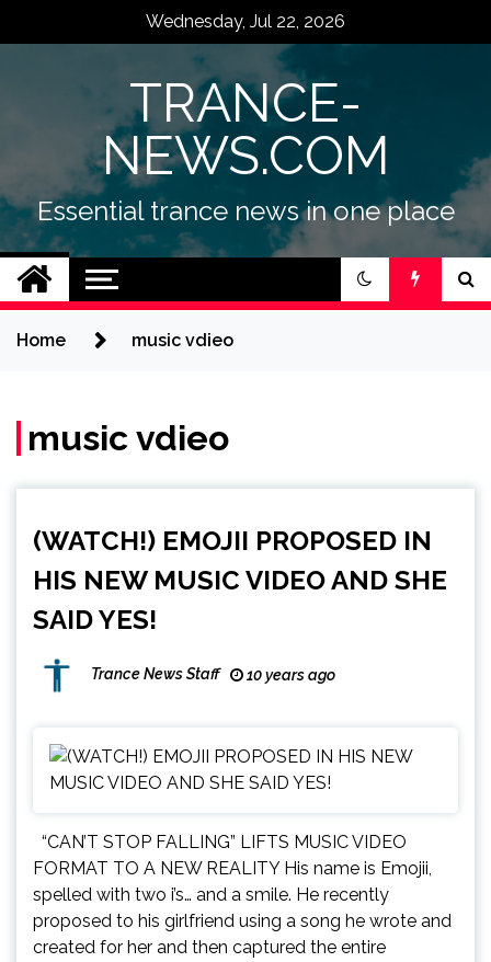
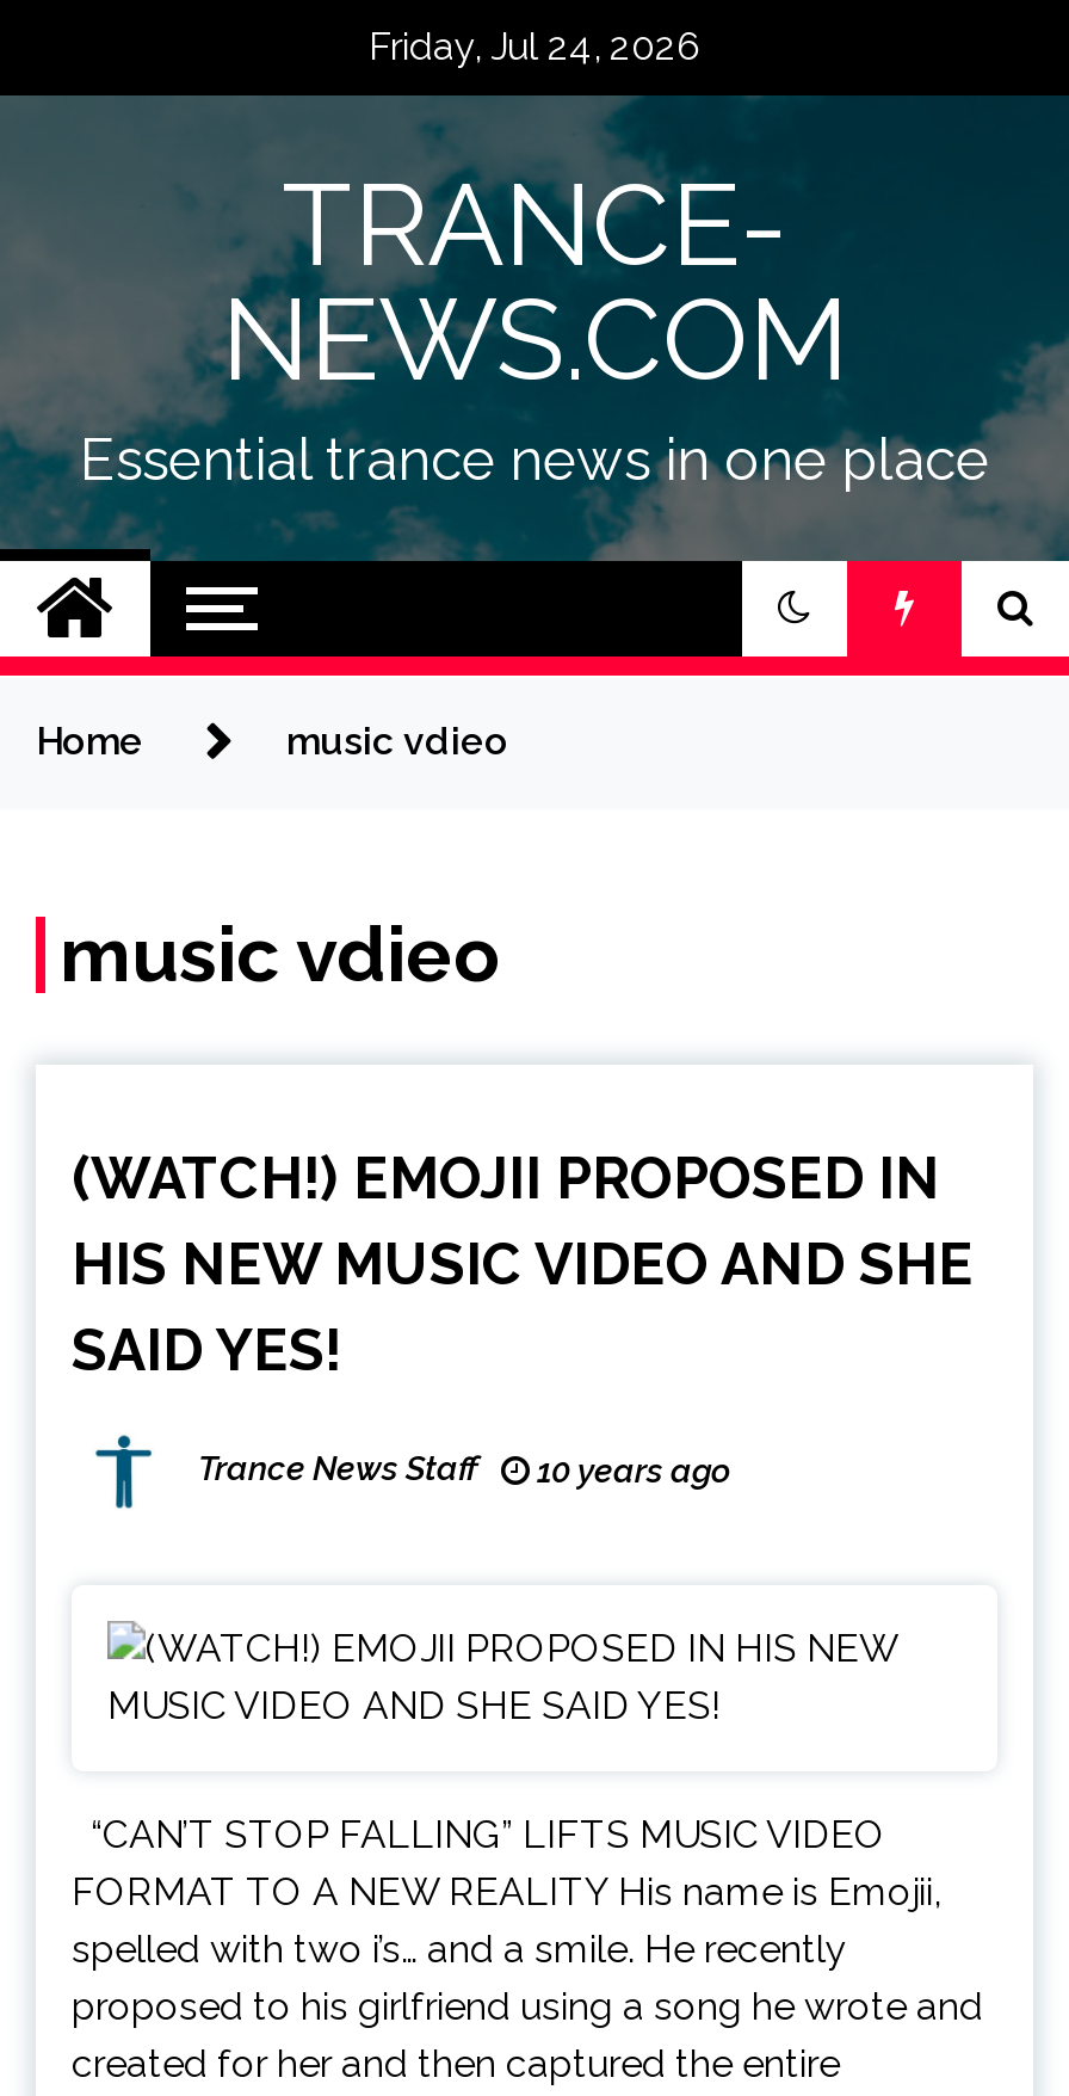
[146,11,345,32] Wednesday, Jul 22, 2026 -> [369,24,700,69] Friday, Jul 24, 2026

